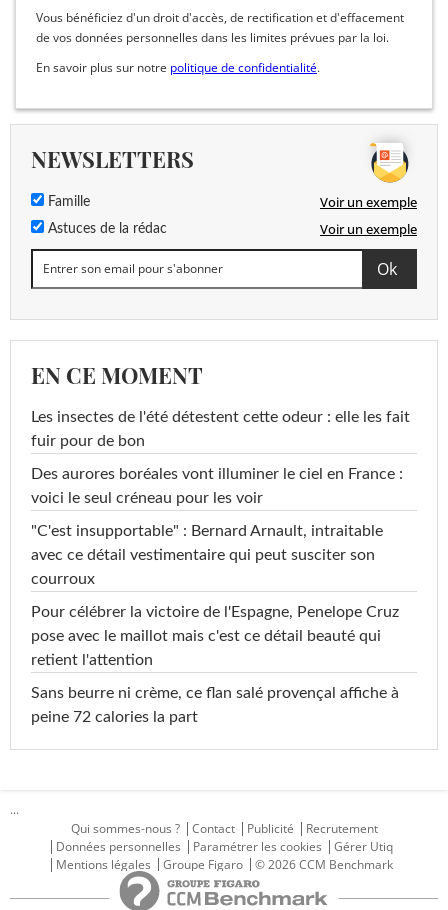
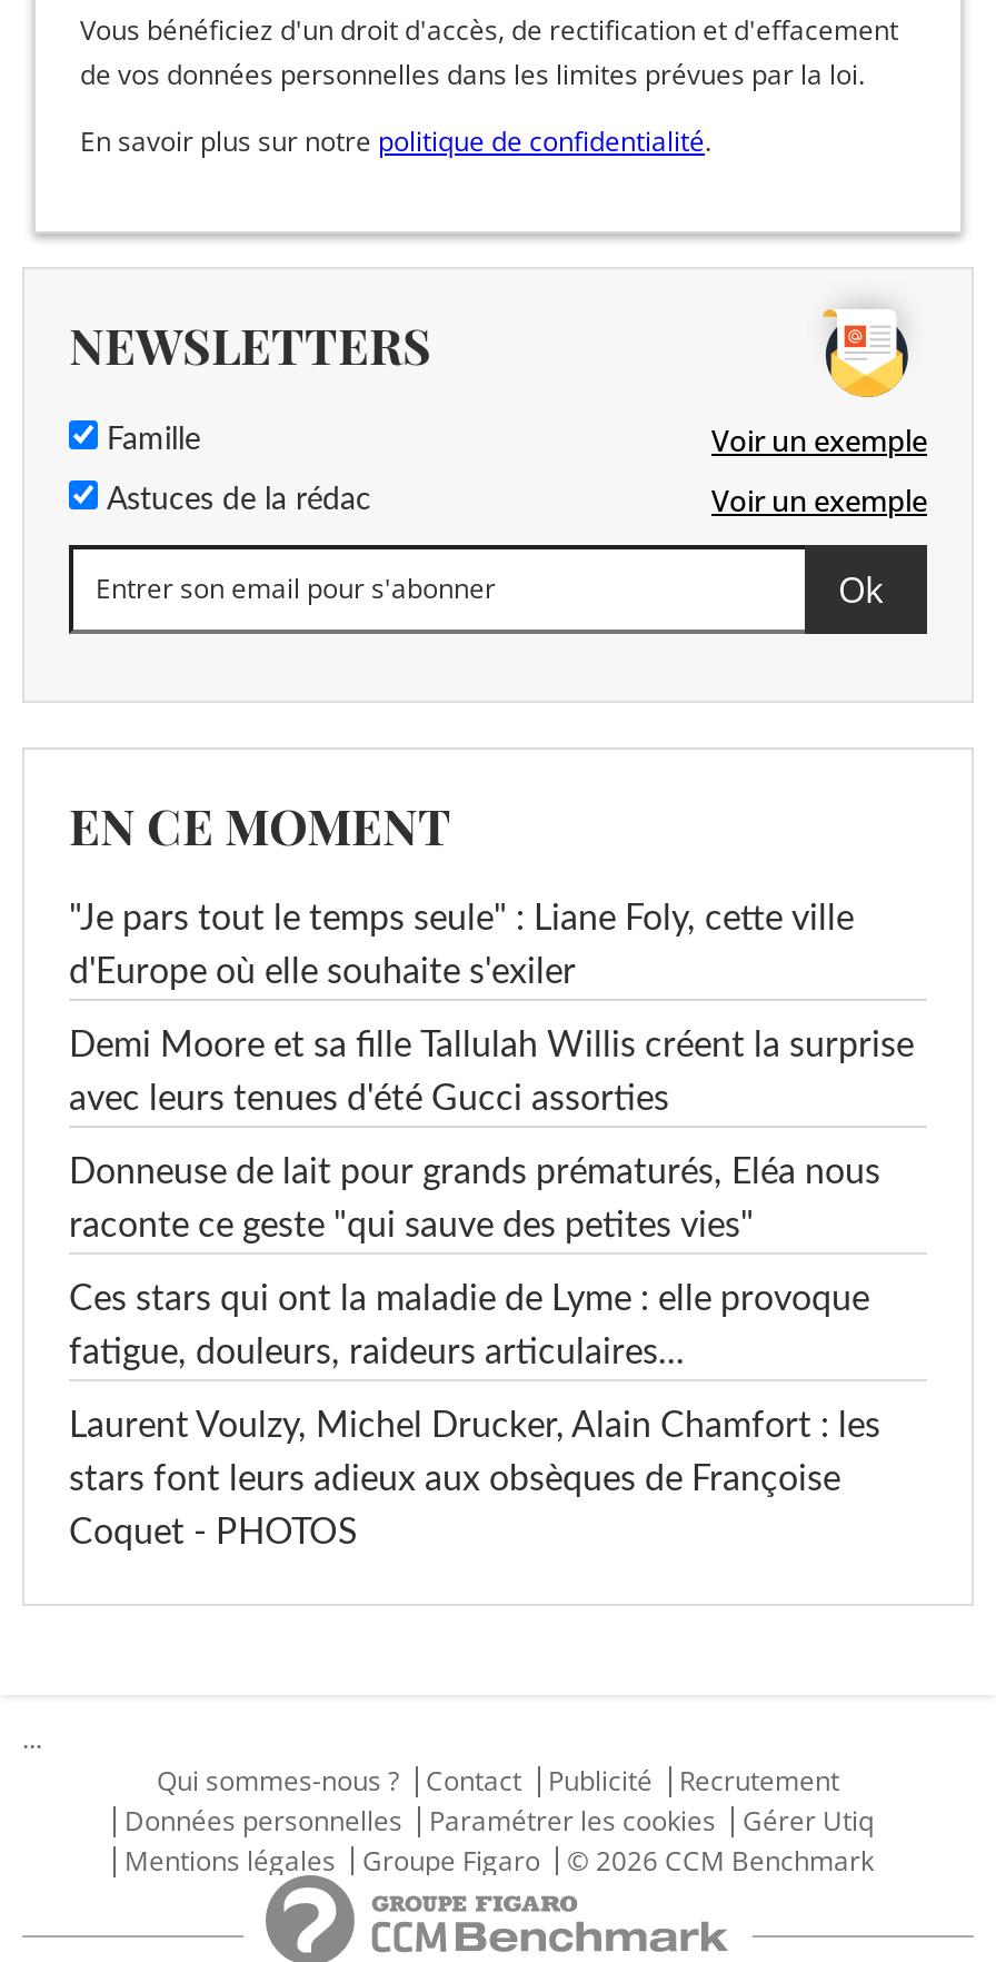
[31,409,410,725] Les insectes de l'été détestent cette odeur : elle les fait | fuir pour de bon | Des aurores boréales vont illuminer le ciel en France : | voici le seul créneau pour les voir | "C'est insupportable" : Bernard Arnault, intraitable | avec ce détail vestimentaire qui peut susciter son | courroux | Pour célébrer la victoire de l'Espagne, Penelope Cruz | pose avec le maillot mais c'est ce détail beauté qui | retient l'attention | Sans beurre ni crème, ce flan salé provençal affiche à | peine 72 calories la part -> [69,900,914,1550] "Je pars tout le temps seule" : Liane Foly, cette ville | d'Europe où elle souhaite s'exiler | Demi Moore et sa fille Tallulah Willis créent la surprise | avec leurs tenues d'été Gucci assorties | Donneuse de lait pour grands prématurés, Eléa nous | raconte ce geste "qui sauve des petites vies" | Ces stars qui ont la maladie de Lyme : elle provoque | fatigue, douleurs, raideurs articulaires... | Laurent Voulzy, Michel Drucker, Alain Chamfort : les | stars font leurs adieux aux obsèques de Françoise | Coquet - PHOTOS

